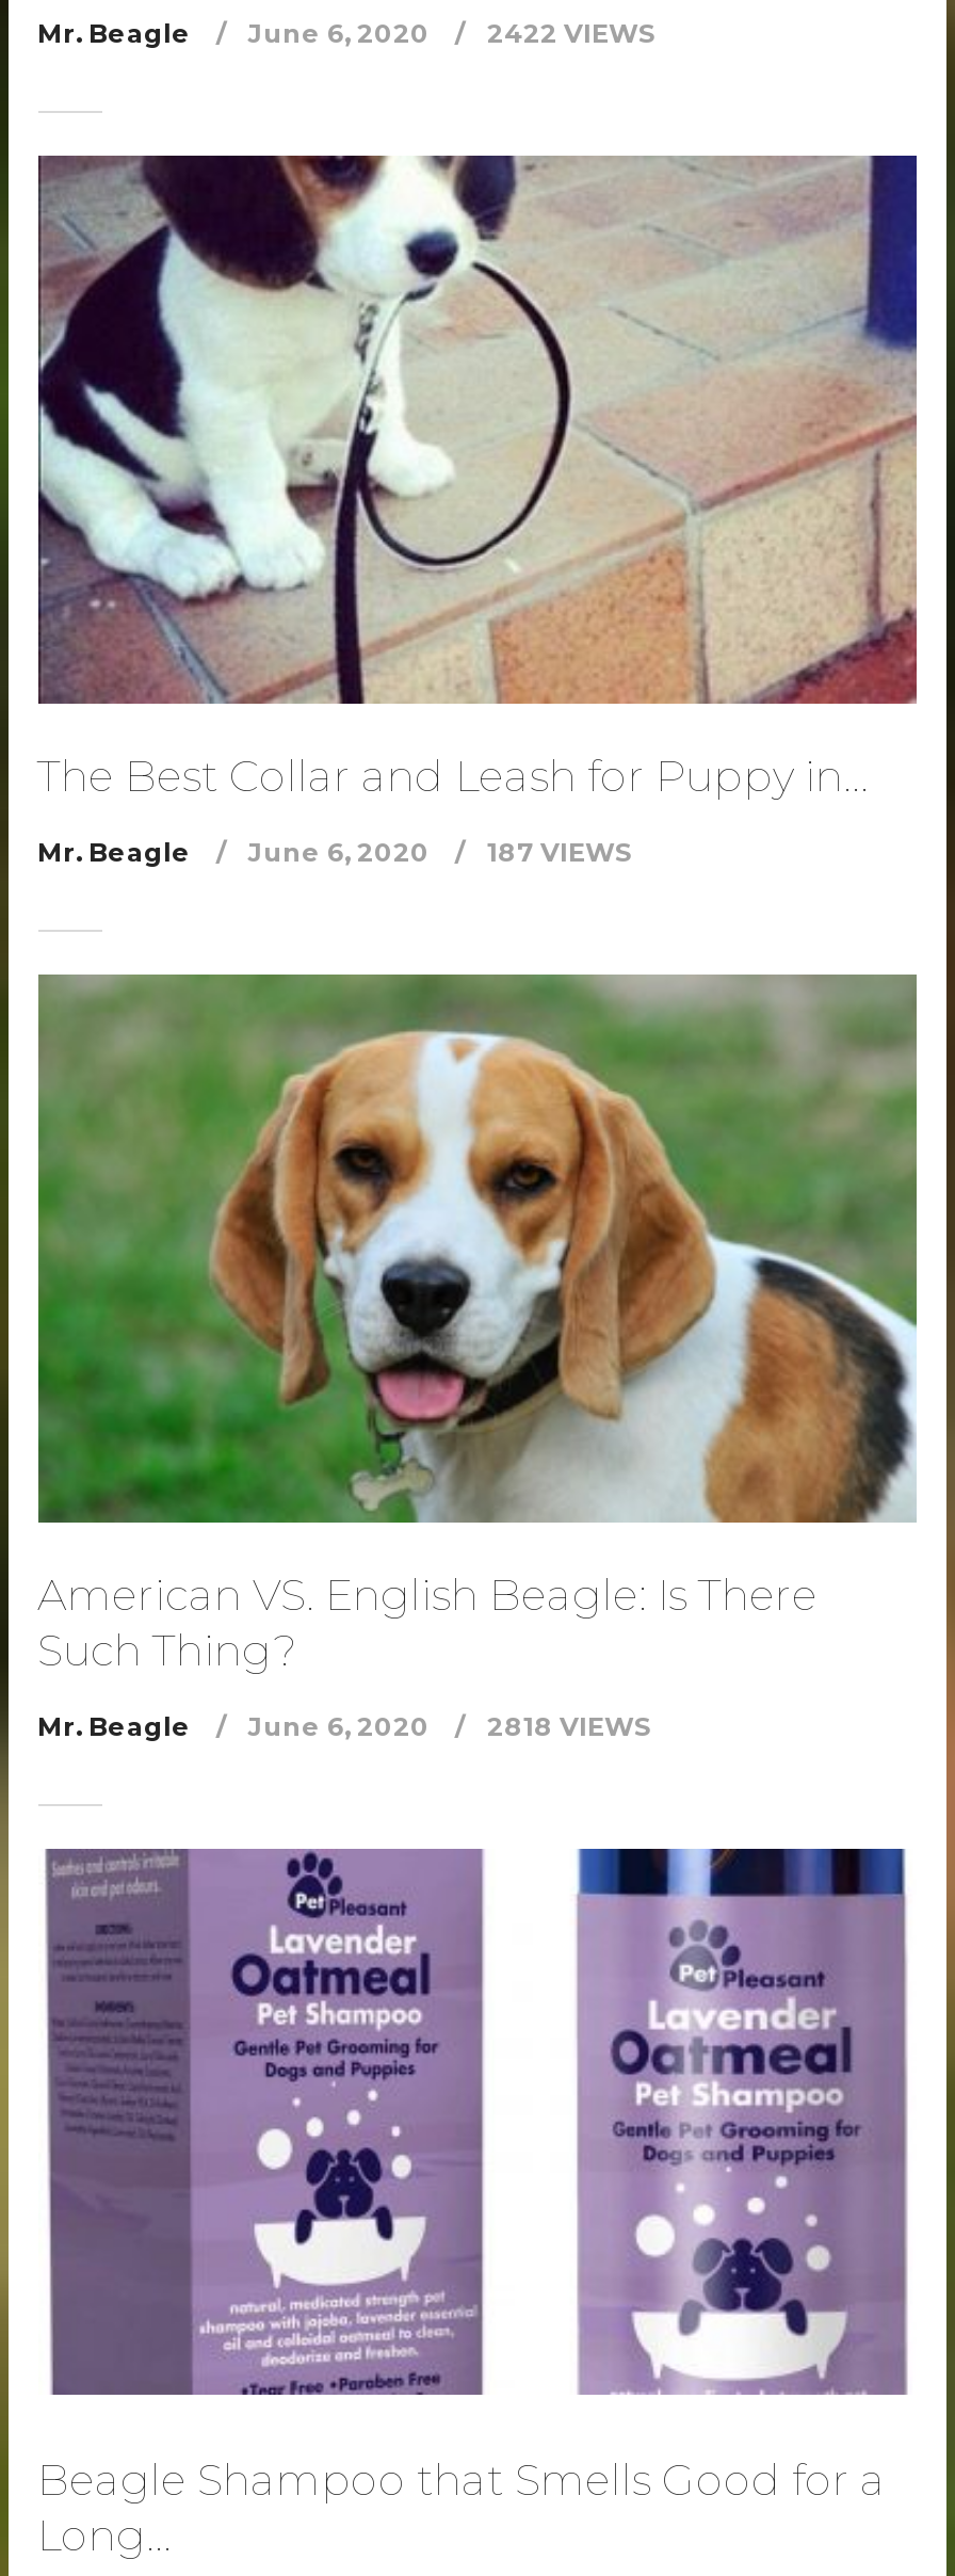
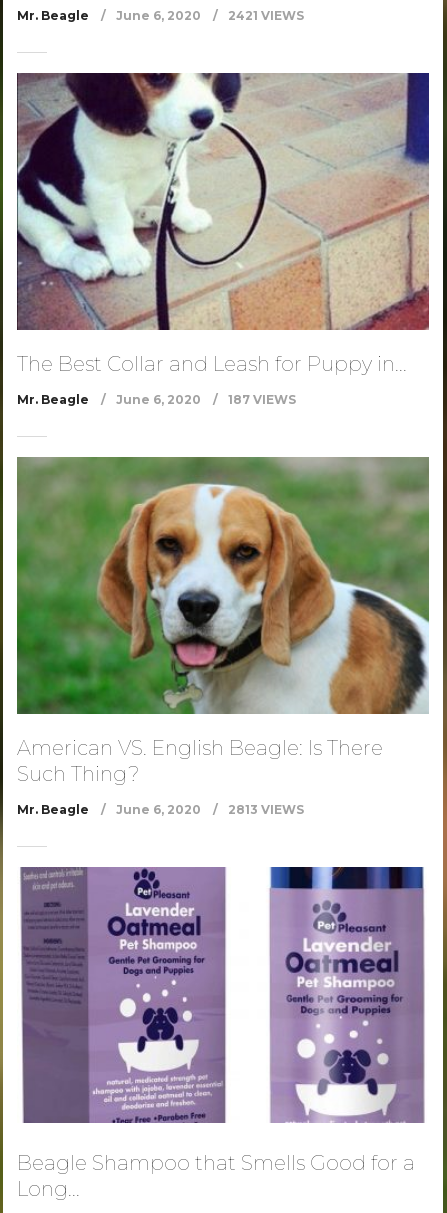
[37,18,655,50] Mr. Beagle June 6, 2020 2422 VIEWS -> [16,8,303,23] Mr. Beagle June 6, 2020 2421 VIEWS
[37,1710,651,1742] Mr. Beagle June 6, 2020 2818 VIEWS -> [16,802,303,817] Mr. Beagle June 6, 2020 2813 VIEWS

